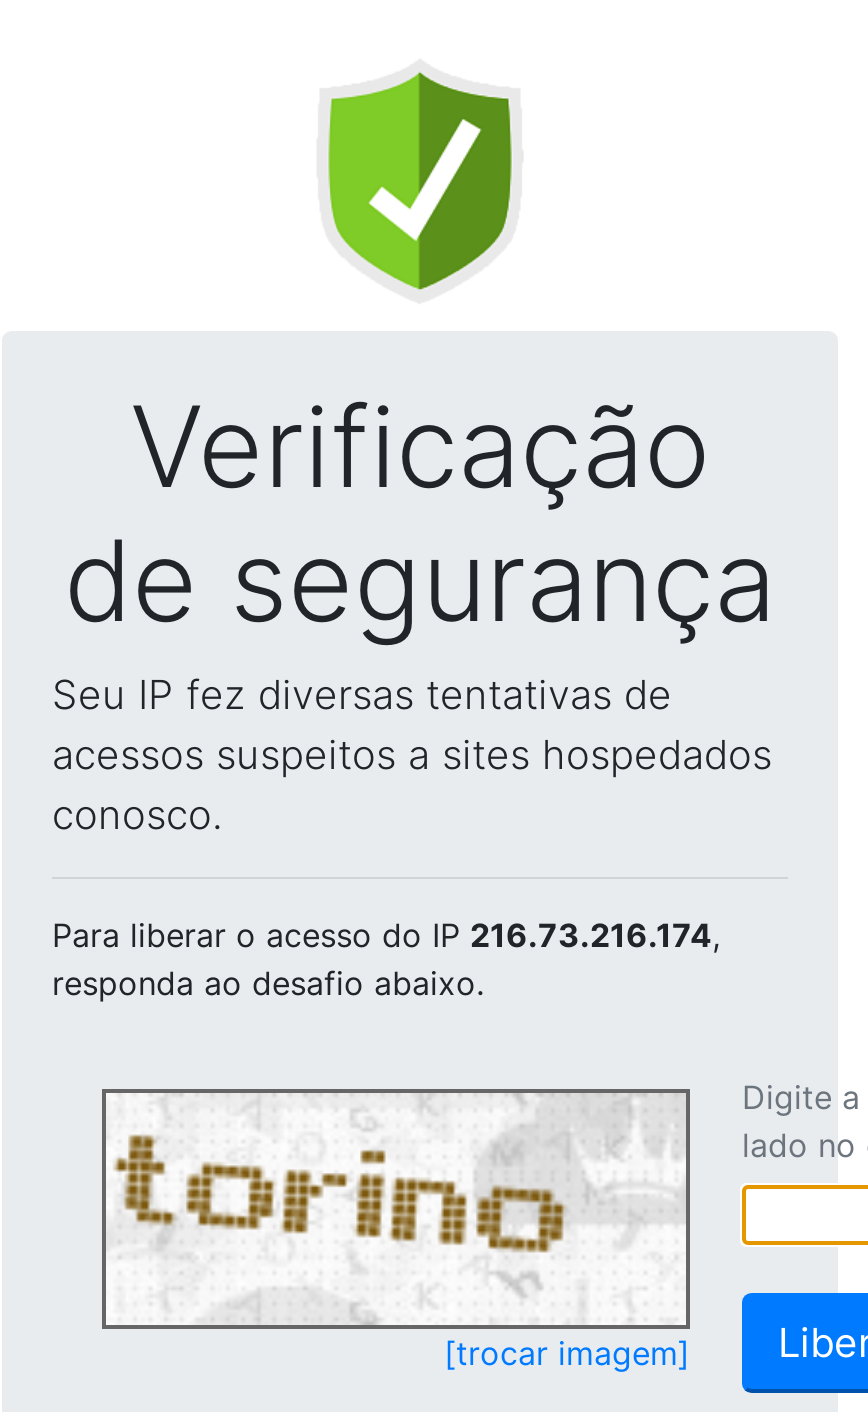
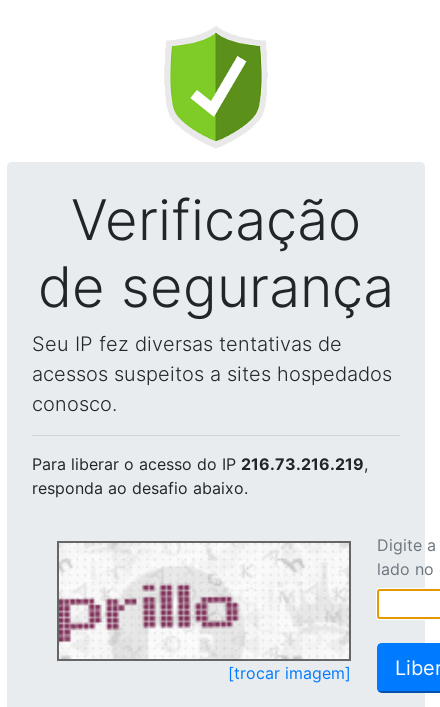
[52,915,720,955] Para liberar o acesso do IP 216.73.216.174, -> [32,454,368,474] Para liberar o acesso do IP 216.73.216.219,
[106,1099,680,1321] [image] -> [58,545,346,657] [image]

